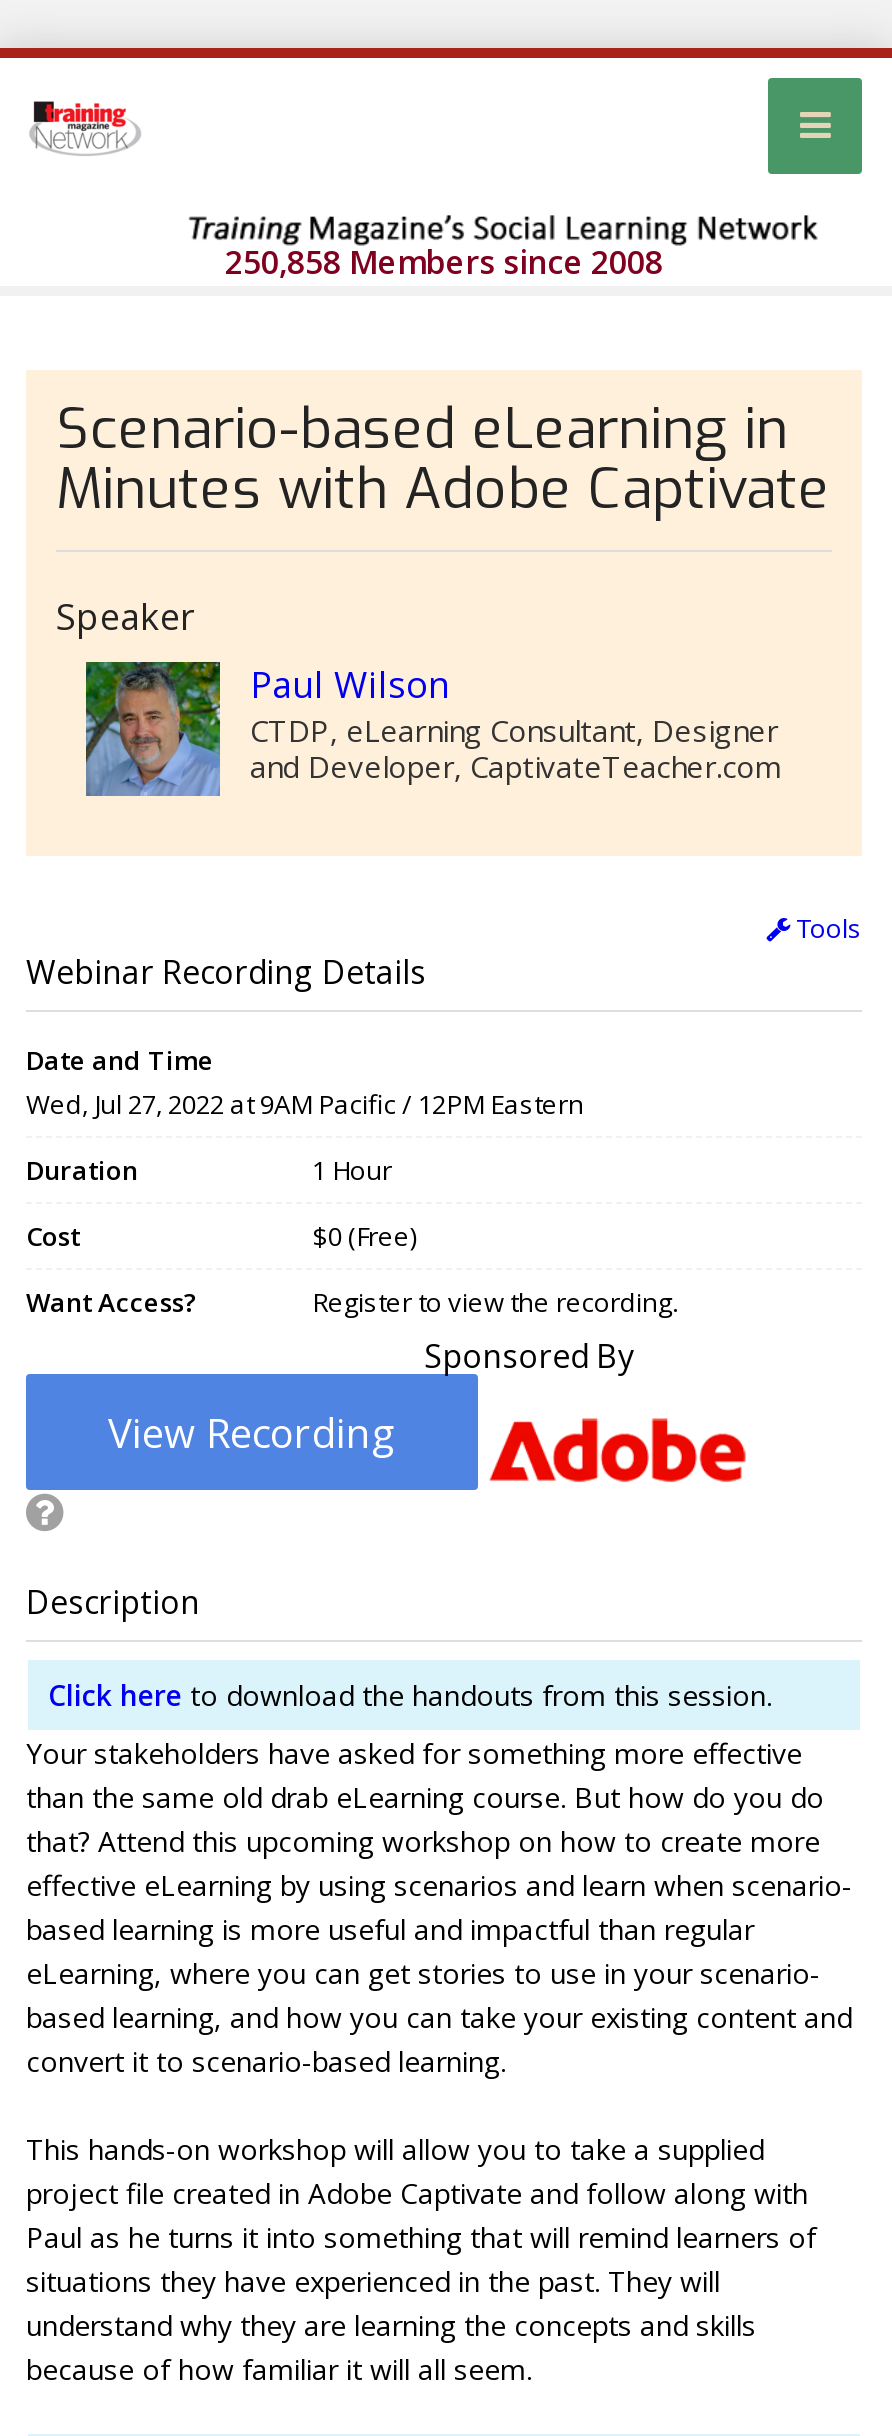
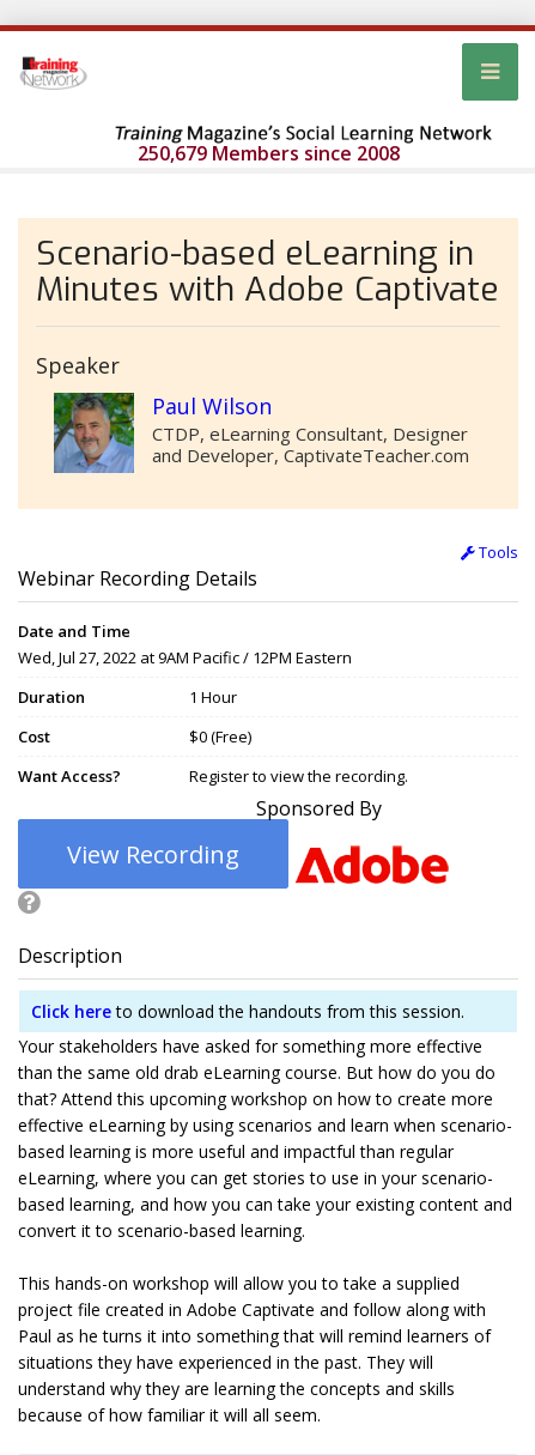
[225,240,663,284] 250,858 Members since 2008 -> [137,140,399,167] 250,679 Members since 2008

